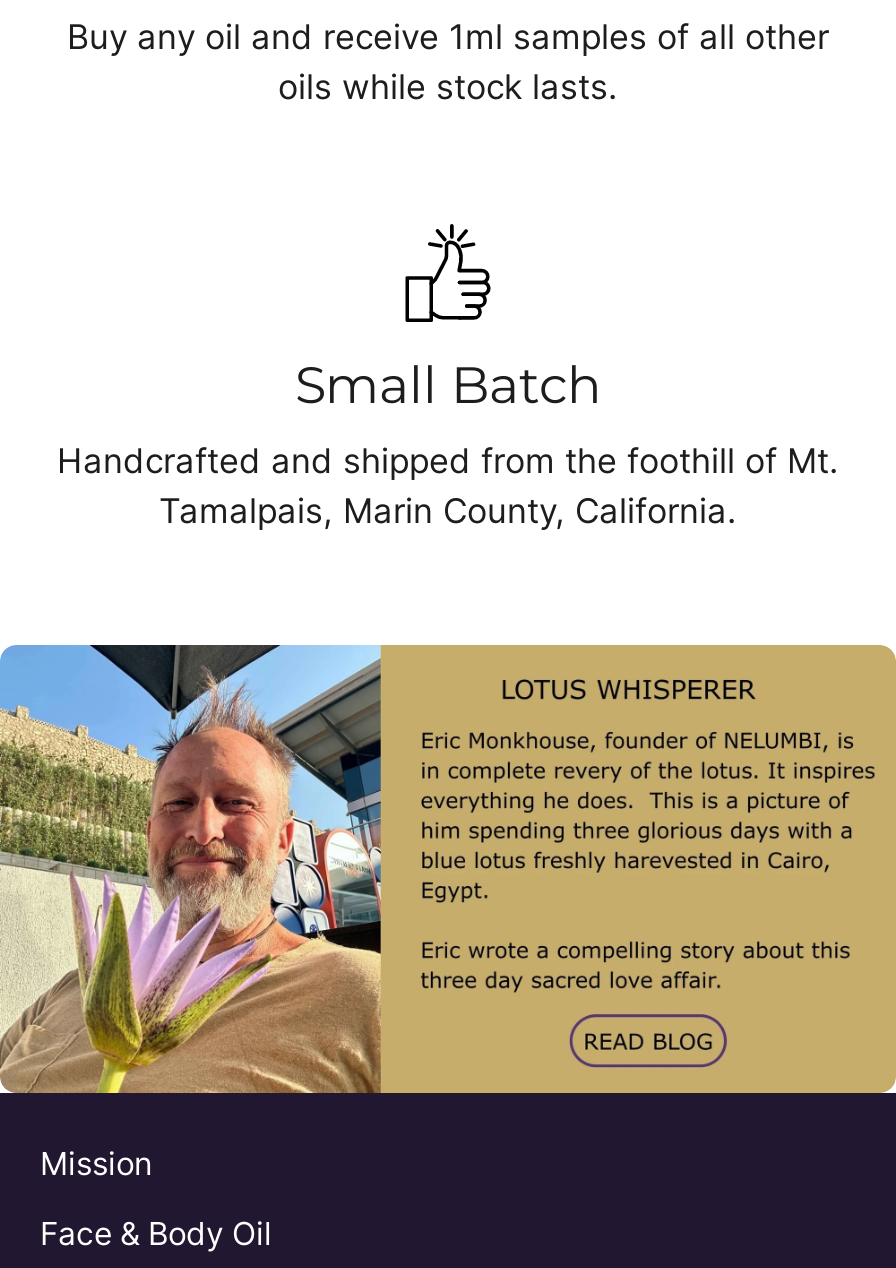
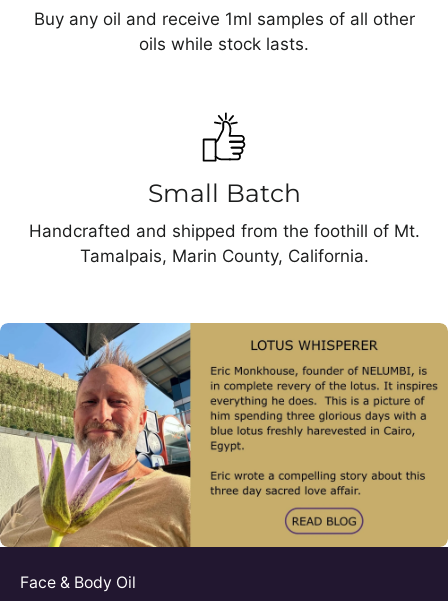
[40,1145,152,1183] Mission -> none

